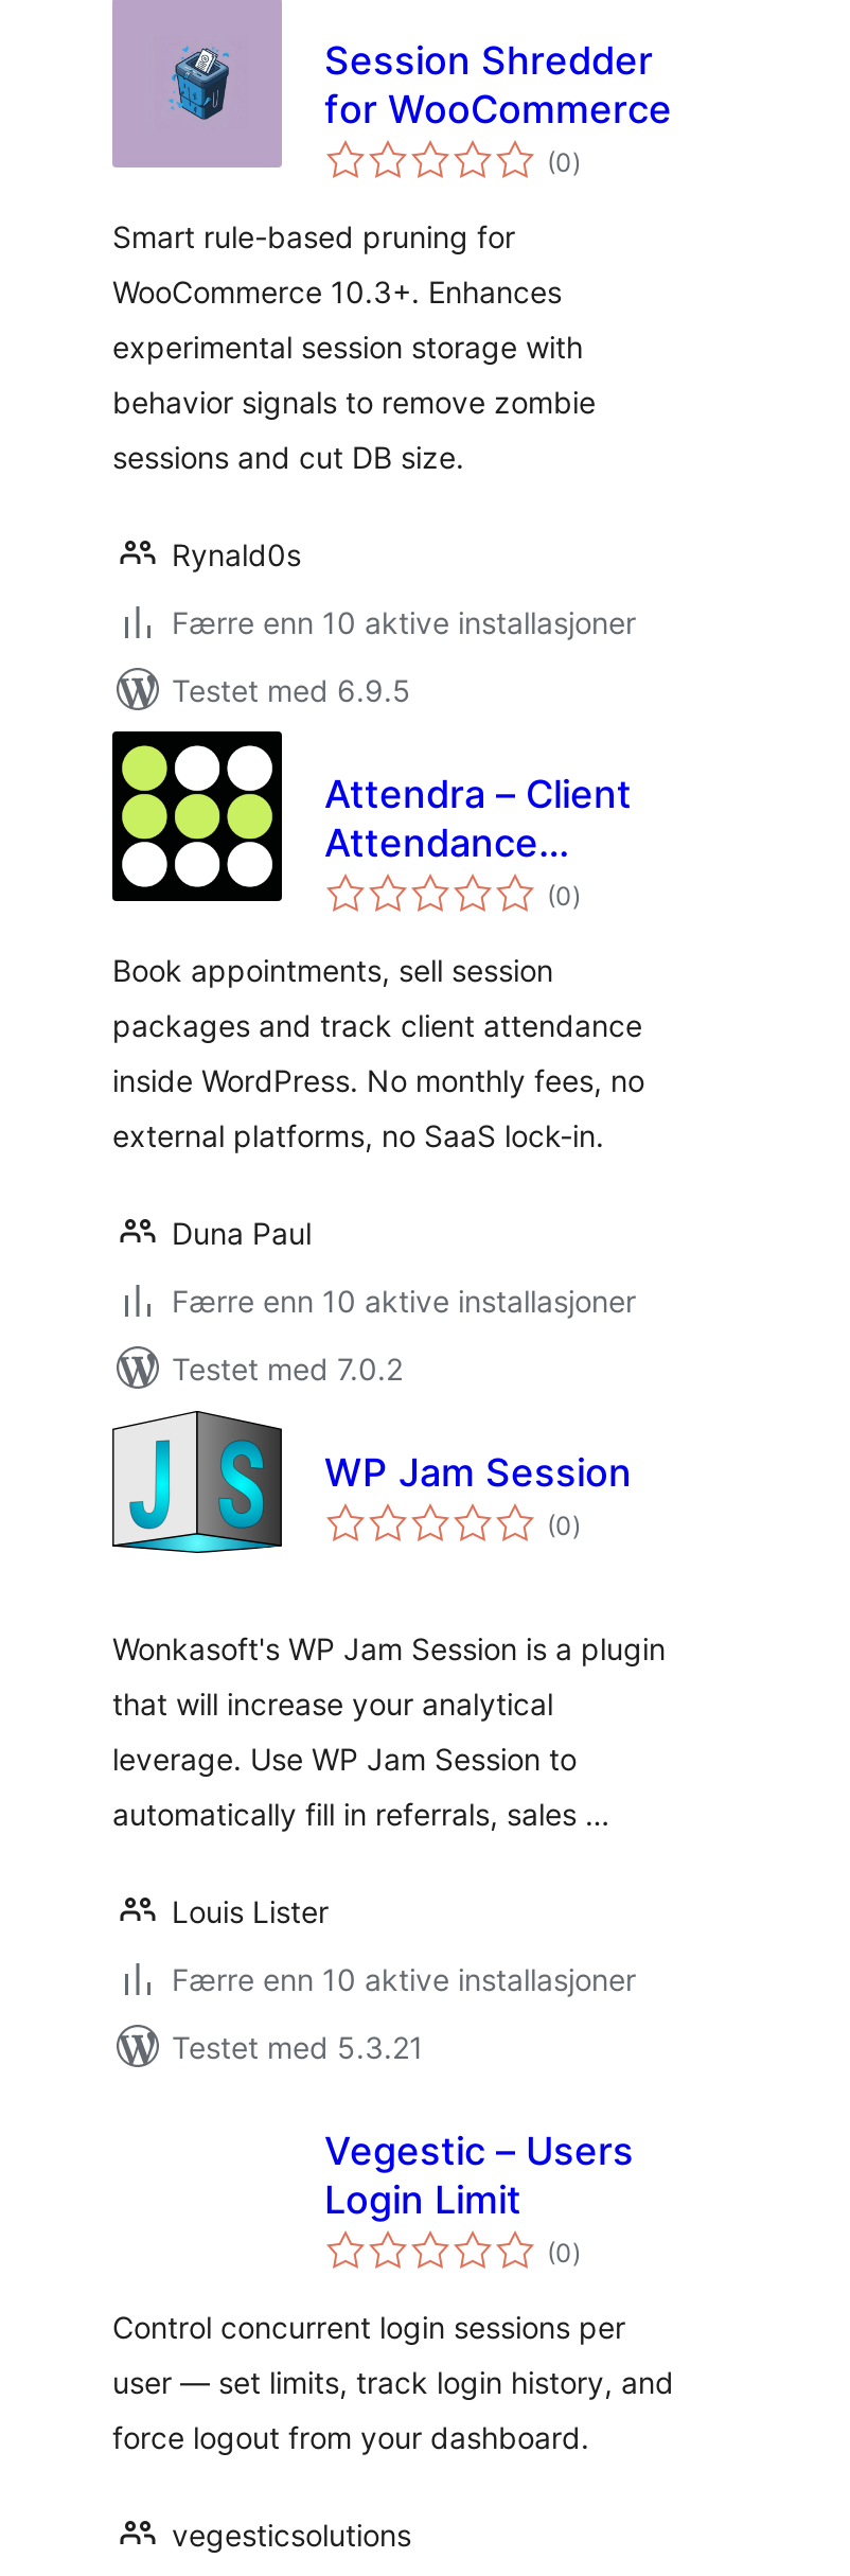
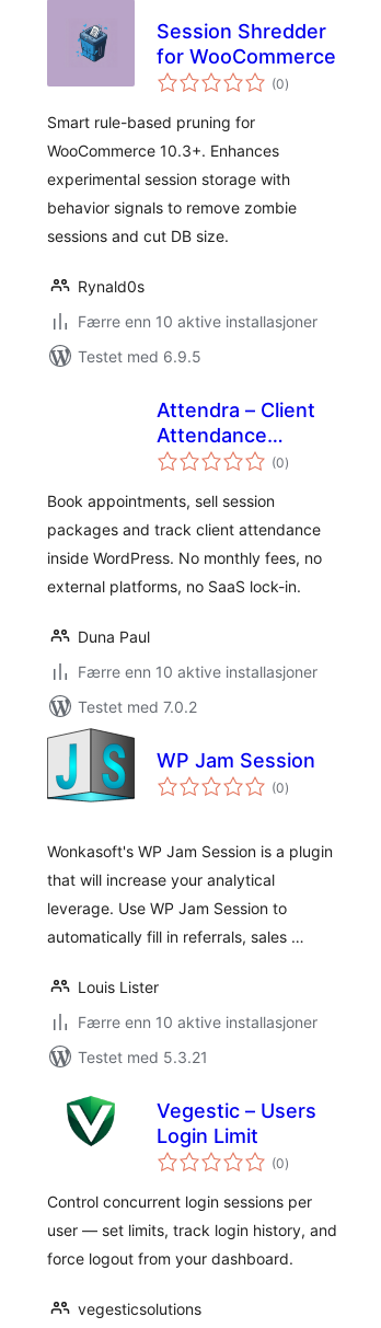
[110,729,284,903] [image] -> none
none -> [66,1095,116,1147] [image]

